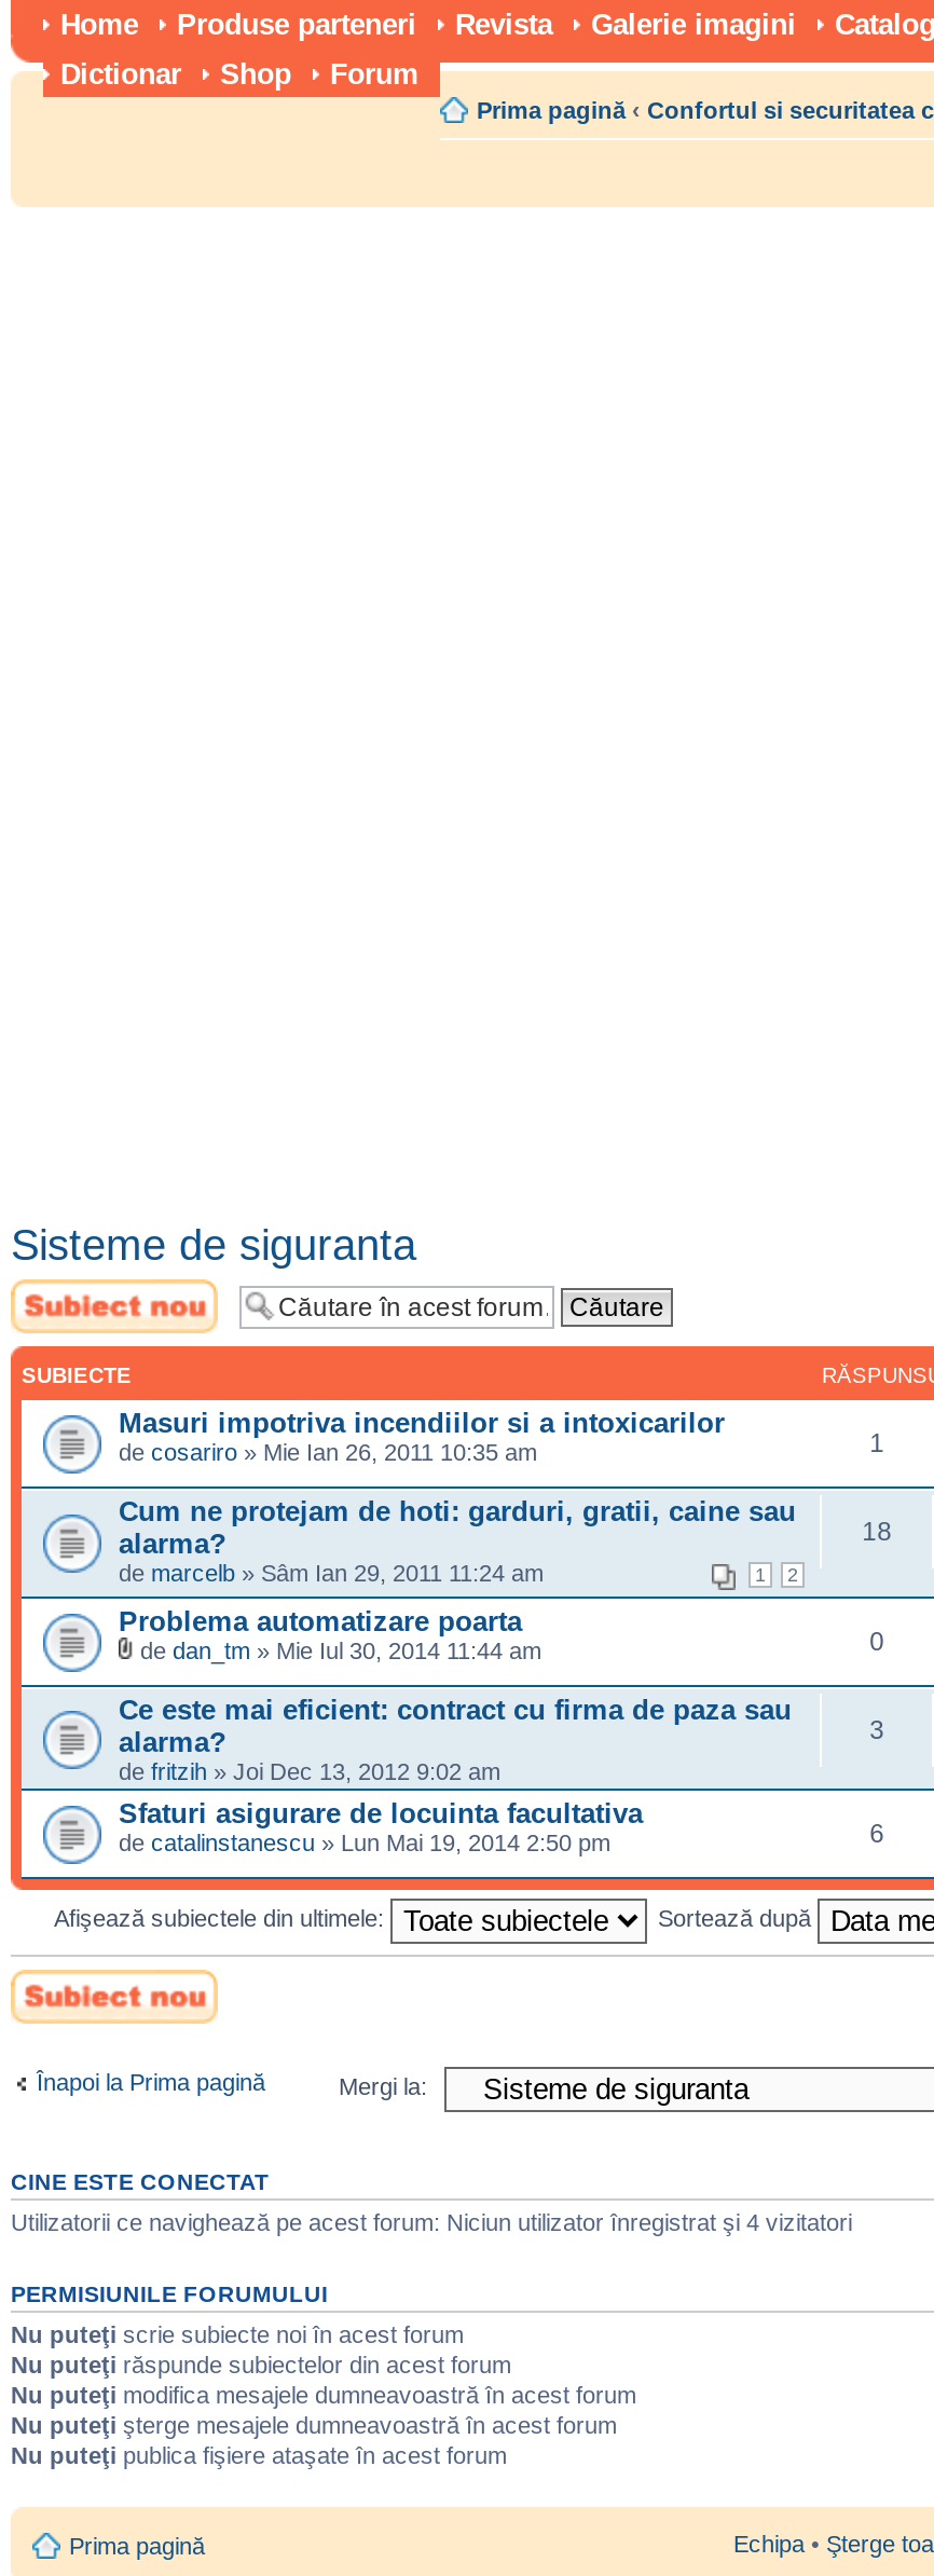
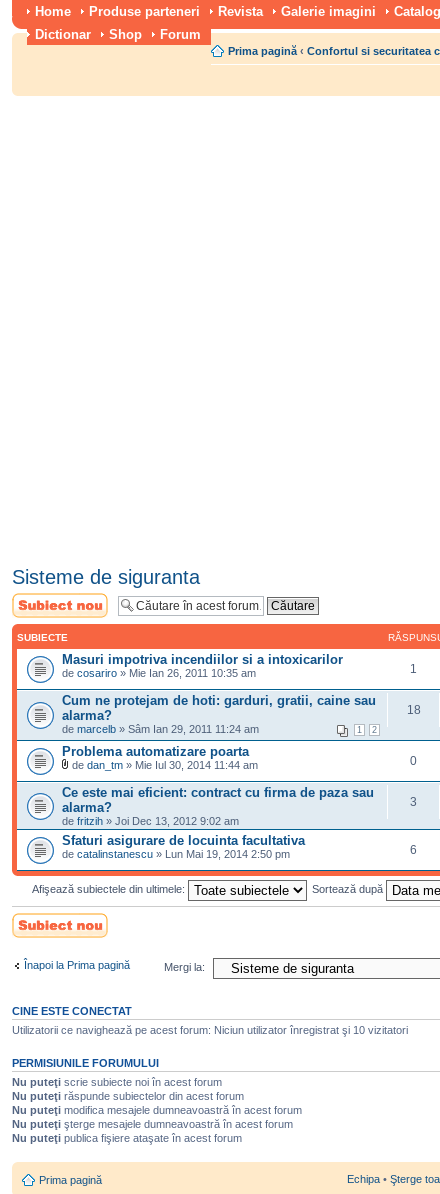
[11,2209,852,2235] Utilizatorii ce navighează pe acest forum: Niciun utilizator înregistrat şi 4 vizitatori -> [12,1024,408,1036] Utilizatorii ce navighează pe acest forum: Niciun utilizator înregistrat şi 10 vizitatori

